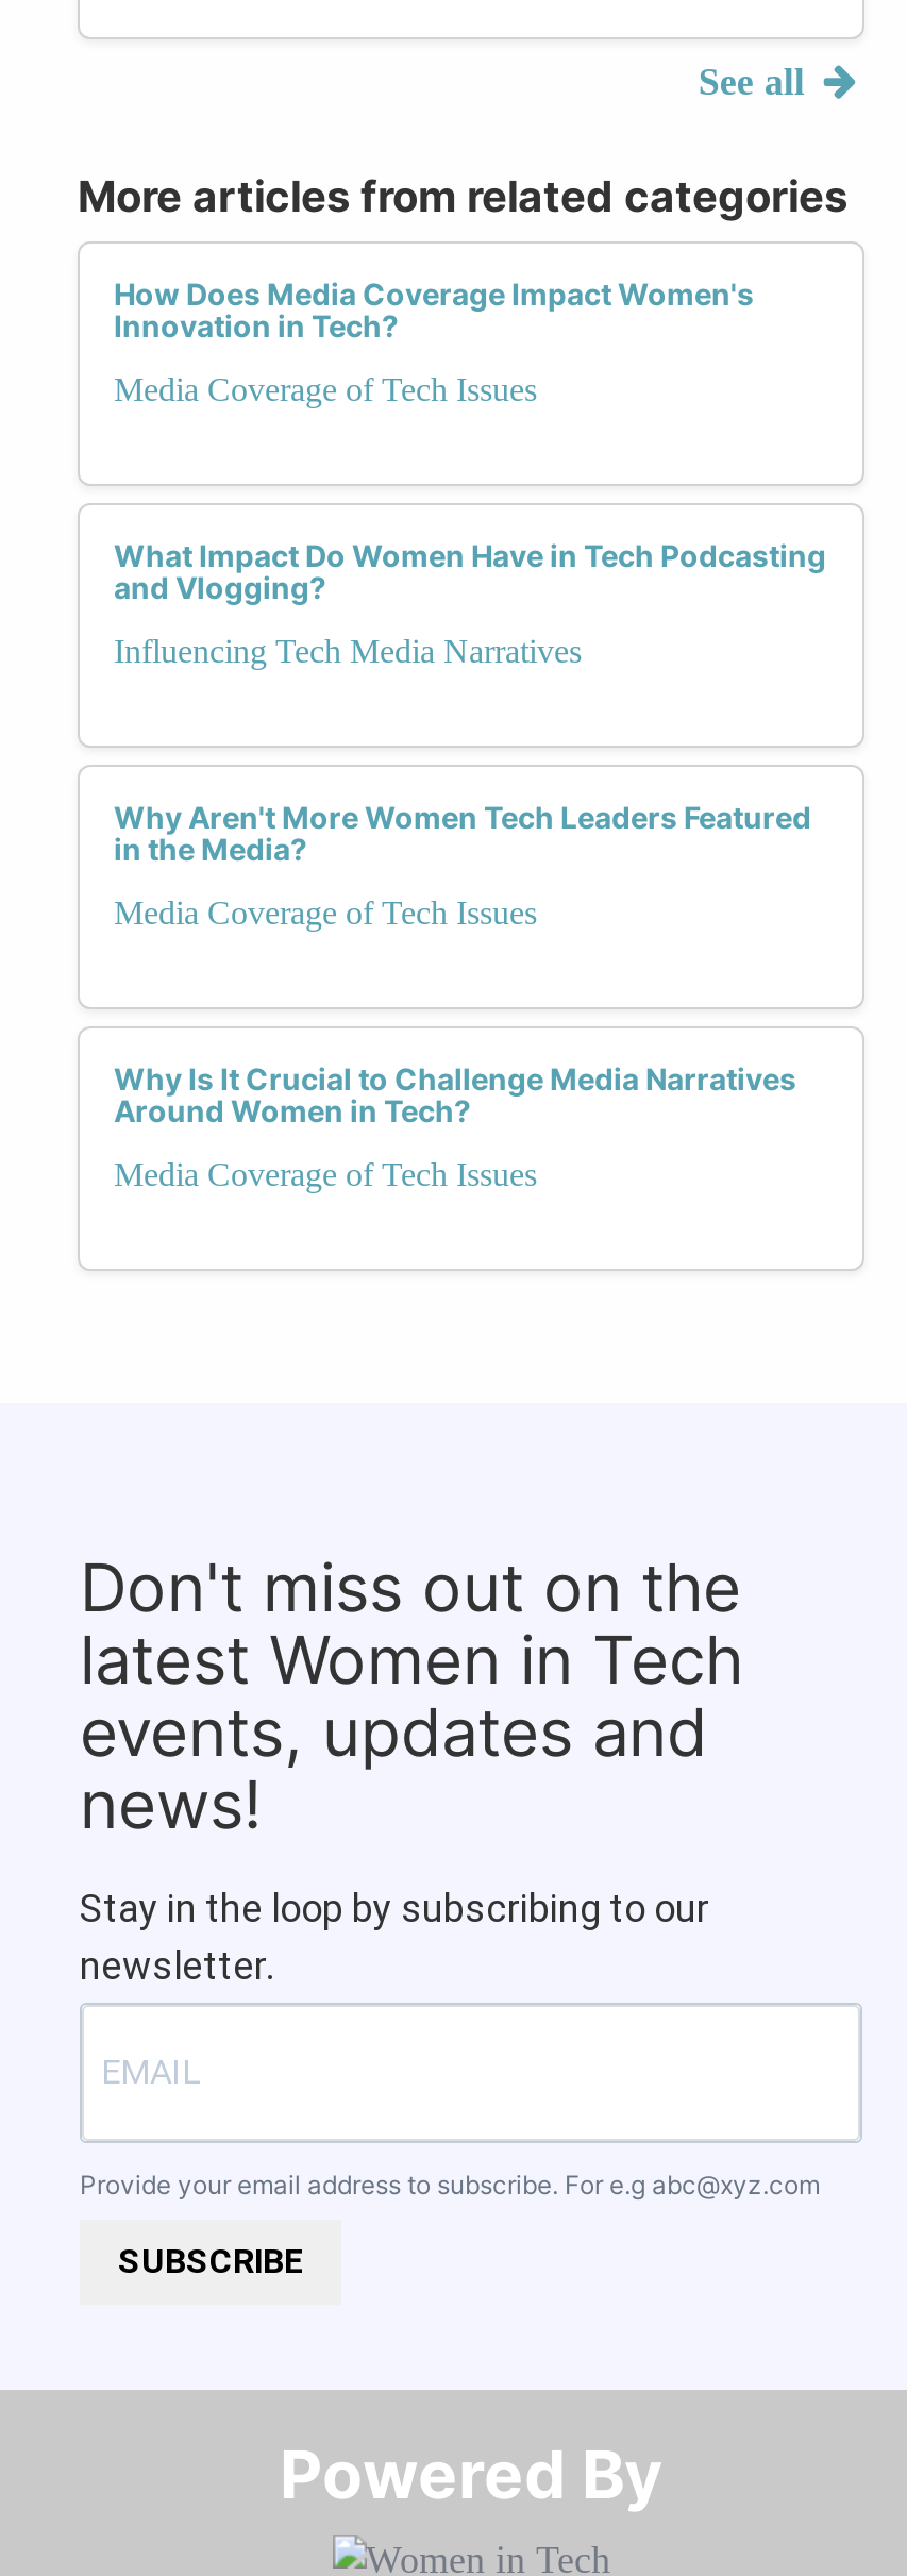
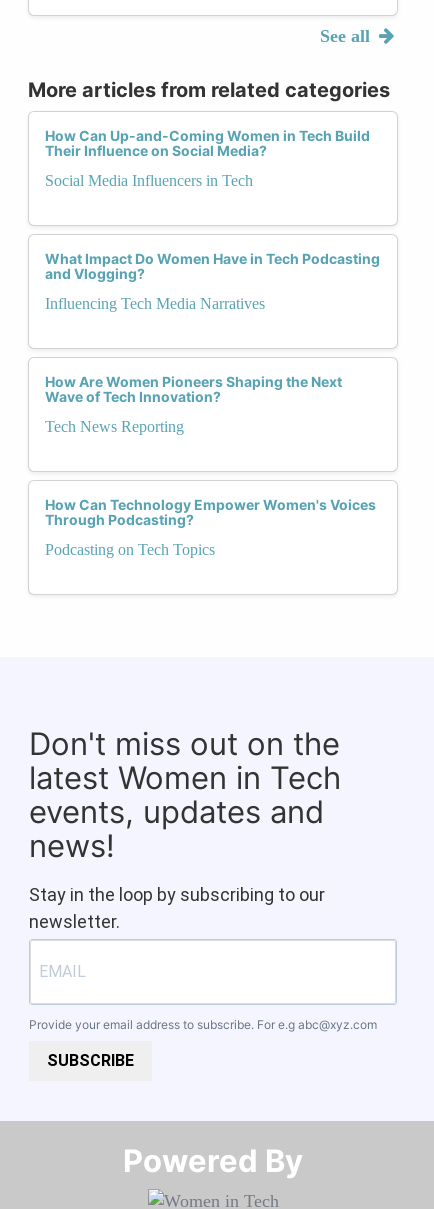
[114,275,754,344] How Does Media Coverage Impact Women's | Innovation in Tech? -> [45,127,370,159] How Can Up-and-Coming Women in Tech Build | Their Influence on Social Media?
[114,371,537,407] Media Coverage of Tech Issues -> [45,172,253,189] Social Media Influencers in Tech
[114,799,811,867] Why Aren't More Women Tech Leaders Featured | in the Media? -> [45,373,342,405] How Are Women Pioneers Shaping the Next | Wave of Tech Innovation?
[114,894,537,931] Media Coverage of Tech Issues -> [45,418,184,435] Tech News Reporting
[114,1060,796,1128] Why Is It Crucial to Challenge Media Narratives | Around Women in Tech? -> [45,496,376,528] How Can Technology Empower Women's Voices | Through Podcasting?
[114,1156,537,1192] Media Coverage of Tech Issues -> [45,541,215,558] Podcasting on Tech Topics

